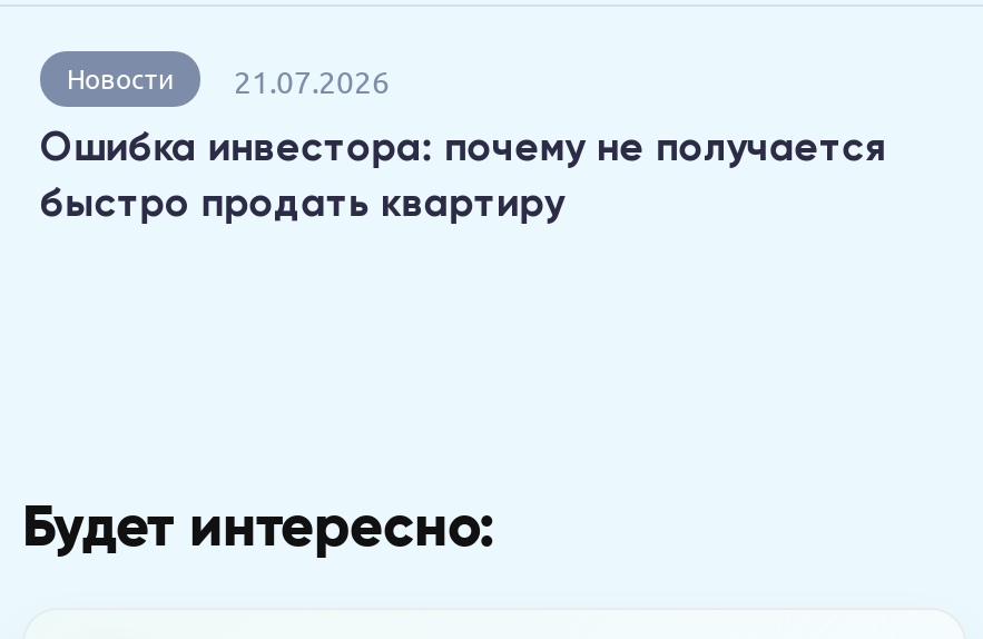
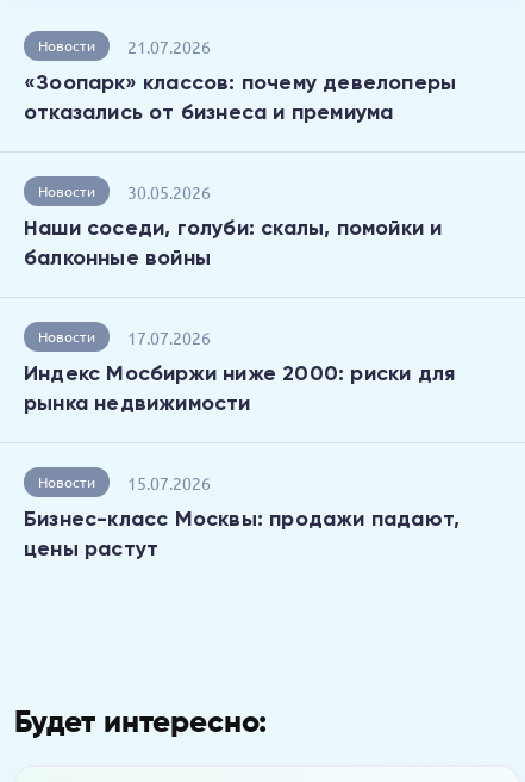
[40,123,885,228] Ошибка инвестора: почему не получается | быстро продать квартиру -> [24,69,460,562] «Зоопарк» классов: почему девелоперы | отказались от бизнеса и премиума | Новости | 30.05.2026 | Наши соседи, голуби: скалы, помойки и | балконные войны | Новости | 17.07.2026 | Индекс Мосбиржи ниже 2000: риски для | рынка недвижимости | Новости | 15.07.2026 | Бизнес-класс Москвы: продажи падают, | цены растут

